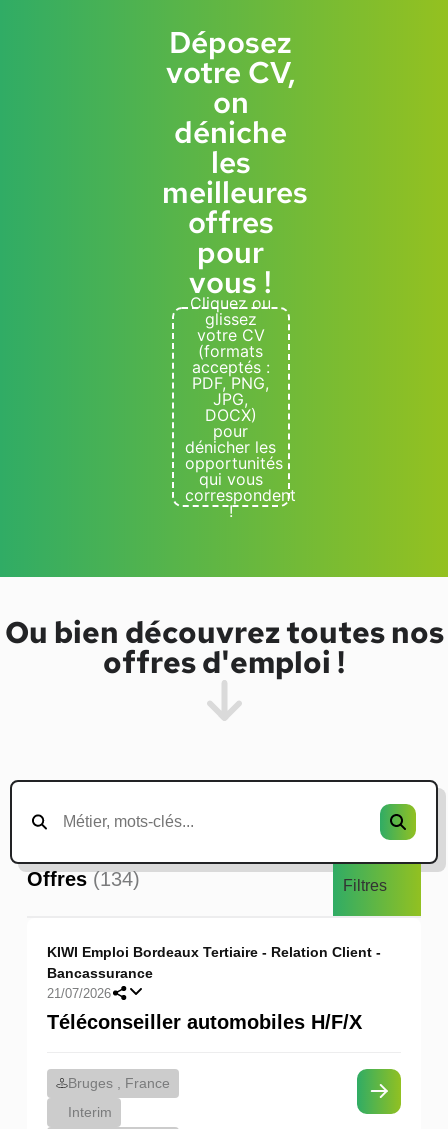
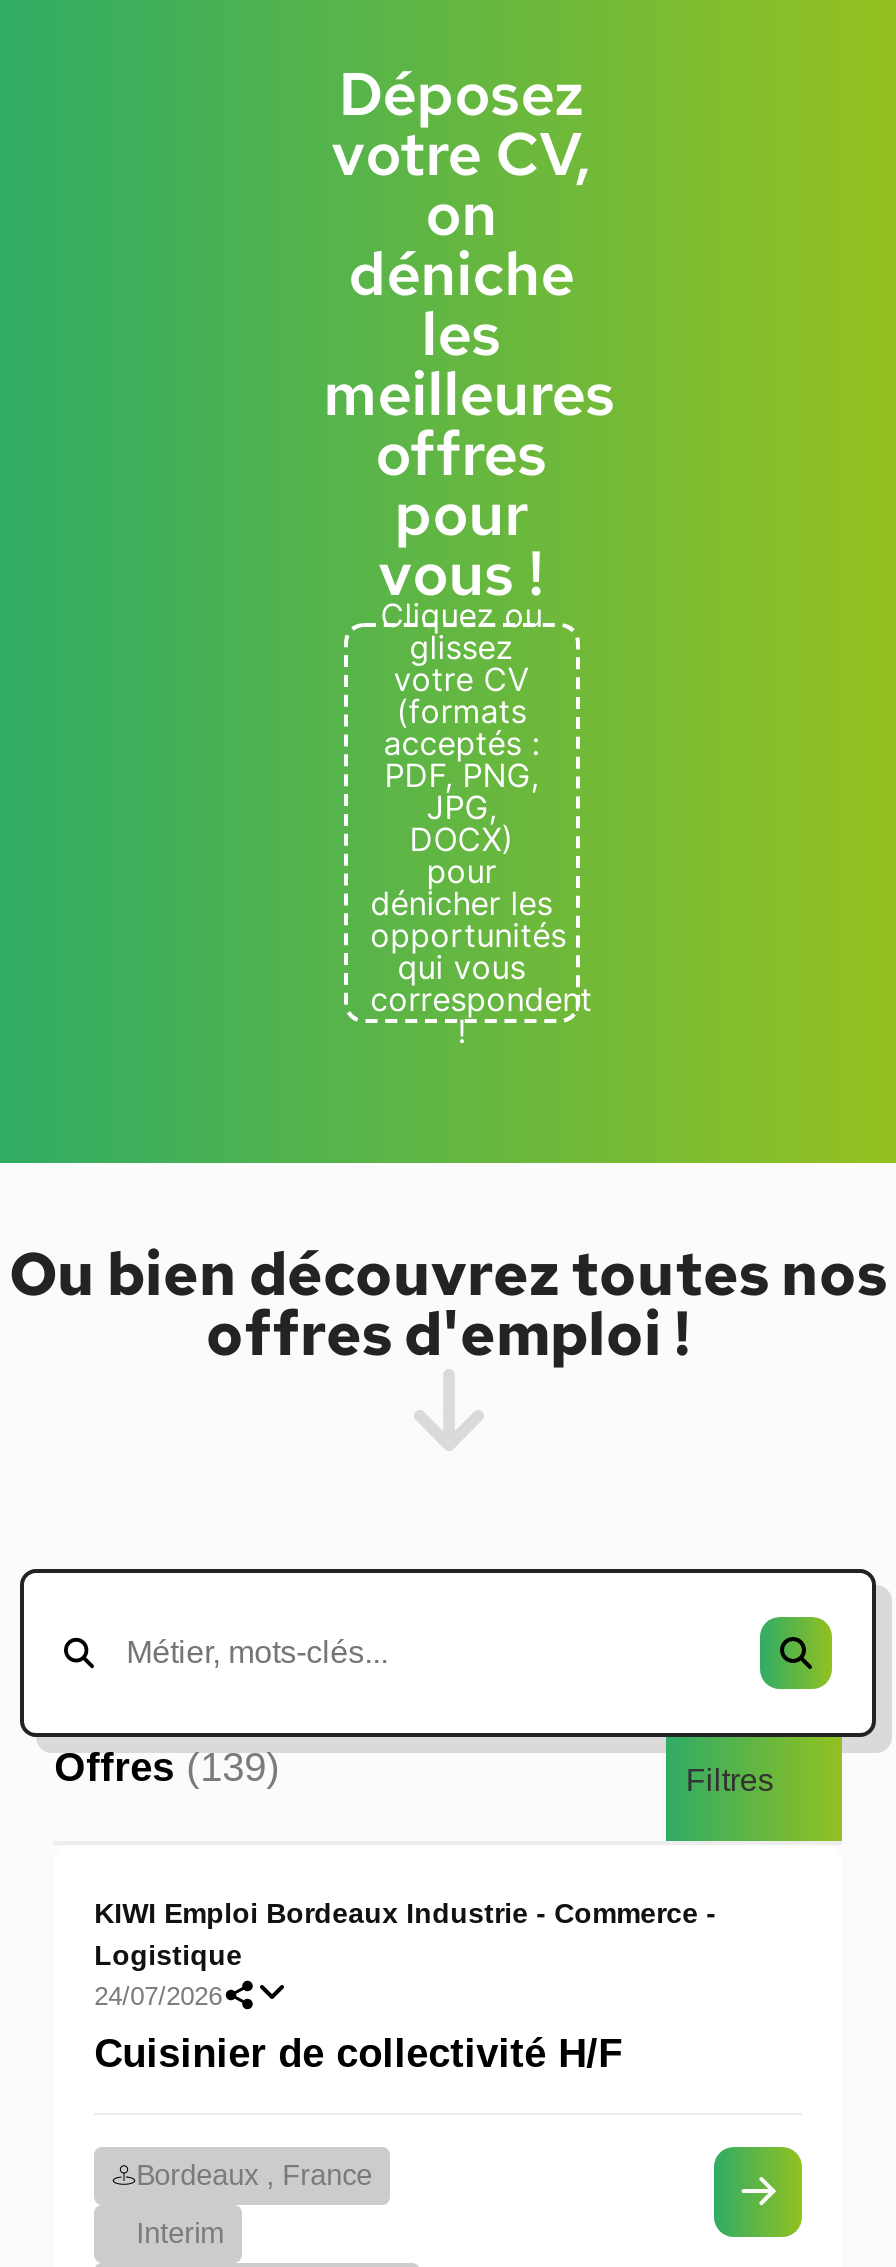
[27,868,140,890] Offres (134) -> [54,1745,280,1789] Offres (139)
[47,944,381,1001] KIWI Emploi Bordeaux Tertiaire - Relation Client - | Bancassurance | 21/07/2026 -> [94,1897,716,2011] KIWI Emploi Bordeaux Industrie - Commerce - | Logistique | 24/07/2026
[47,1011,362,1033] Téléconseiller automobiles H/F/X -> [94,2031,622,2075] Cuisinier de collectivité H/F
[68,1075,170,1091] Bruges , France -> [136,2159,372,2191] Bordeaux , France

